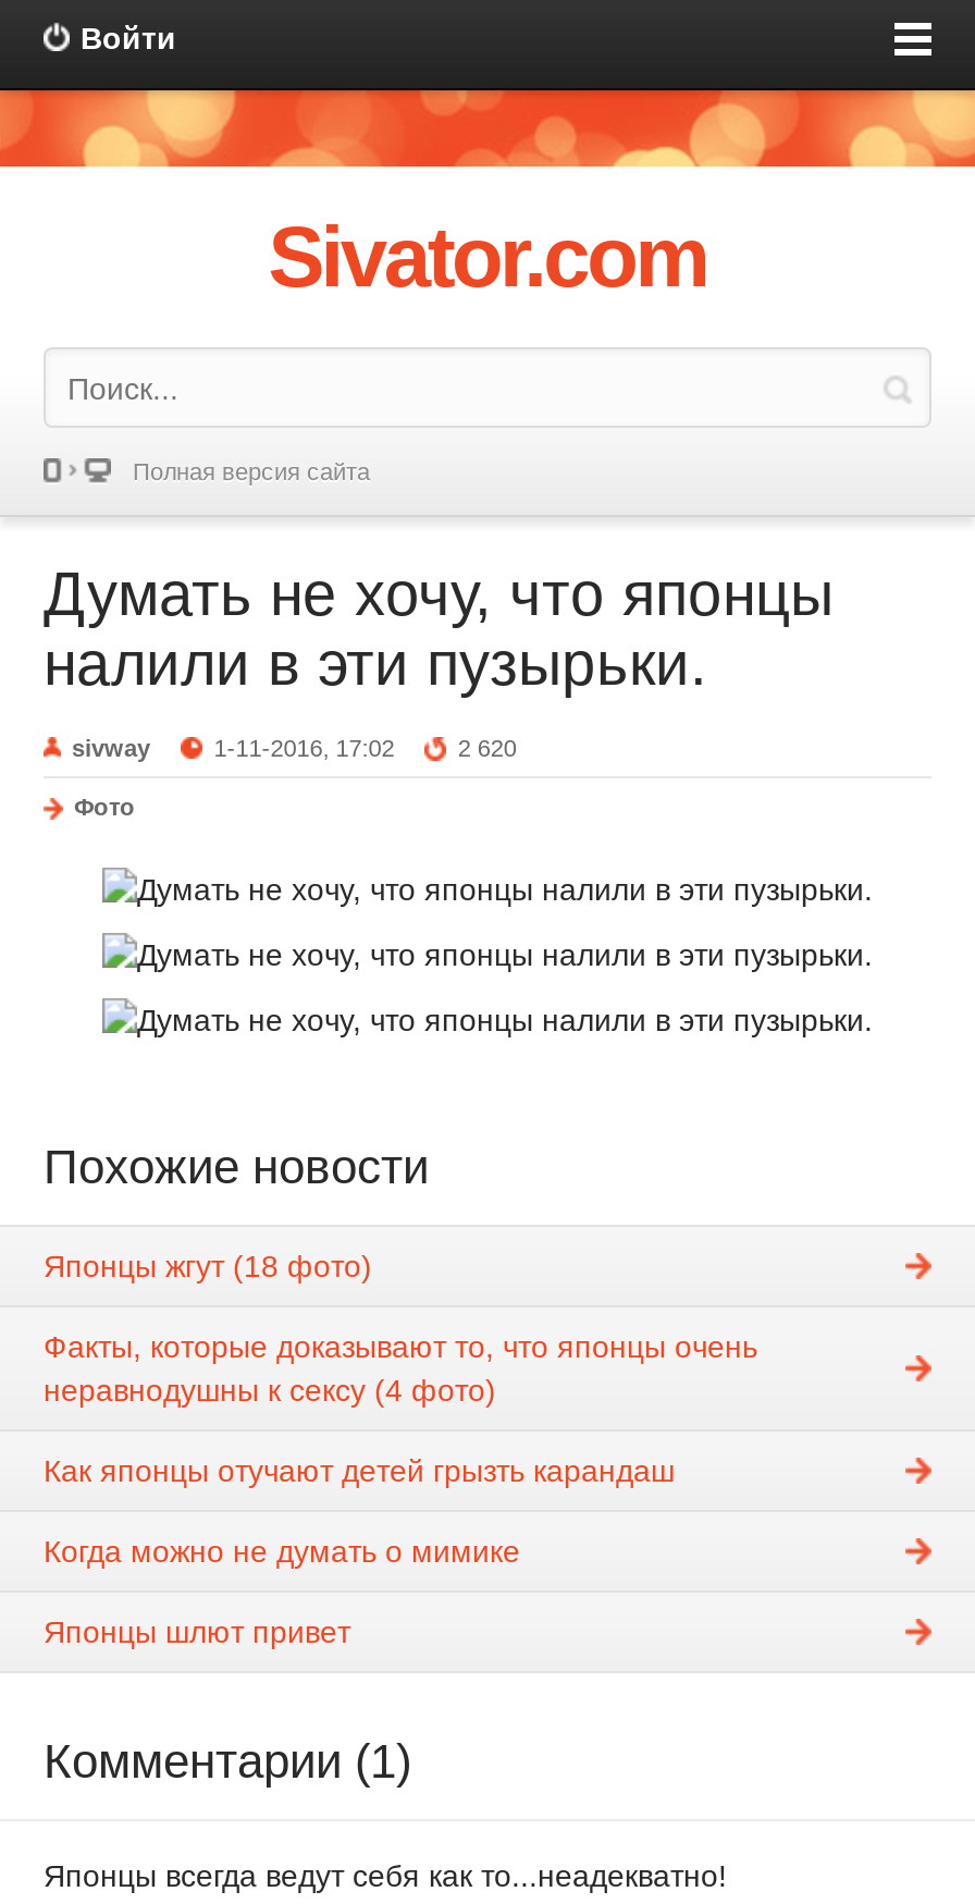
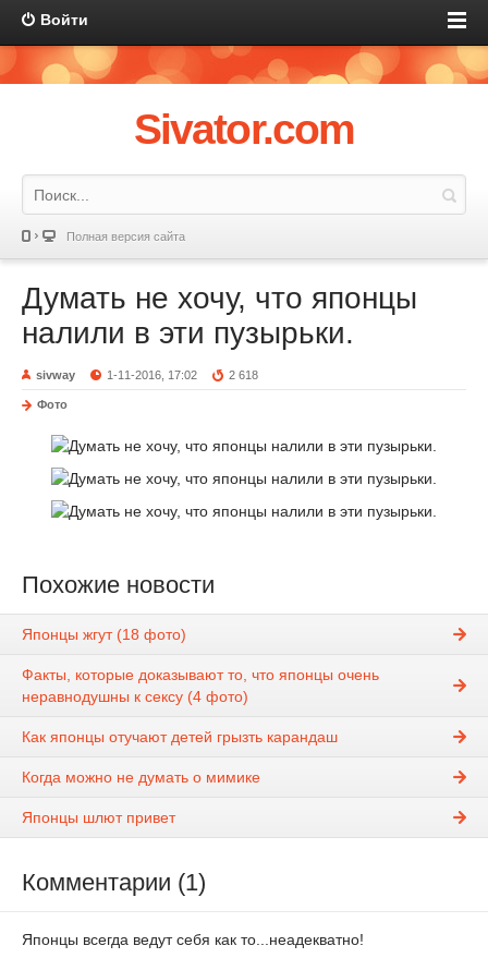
[458,735,517,761] 2 620 -> [229,368,259,381] 2 618

